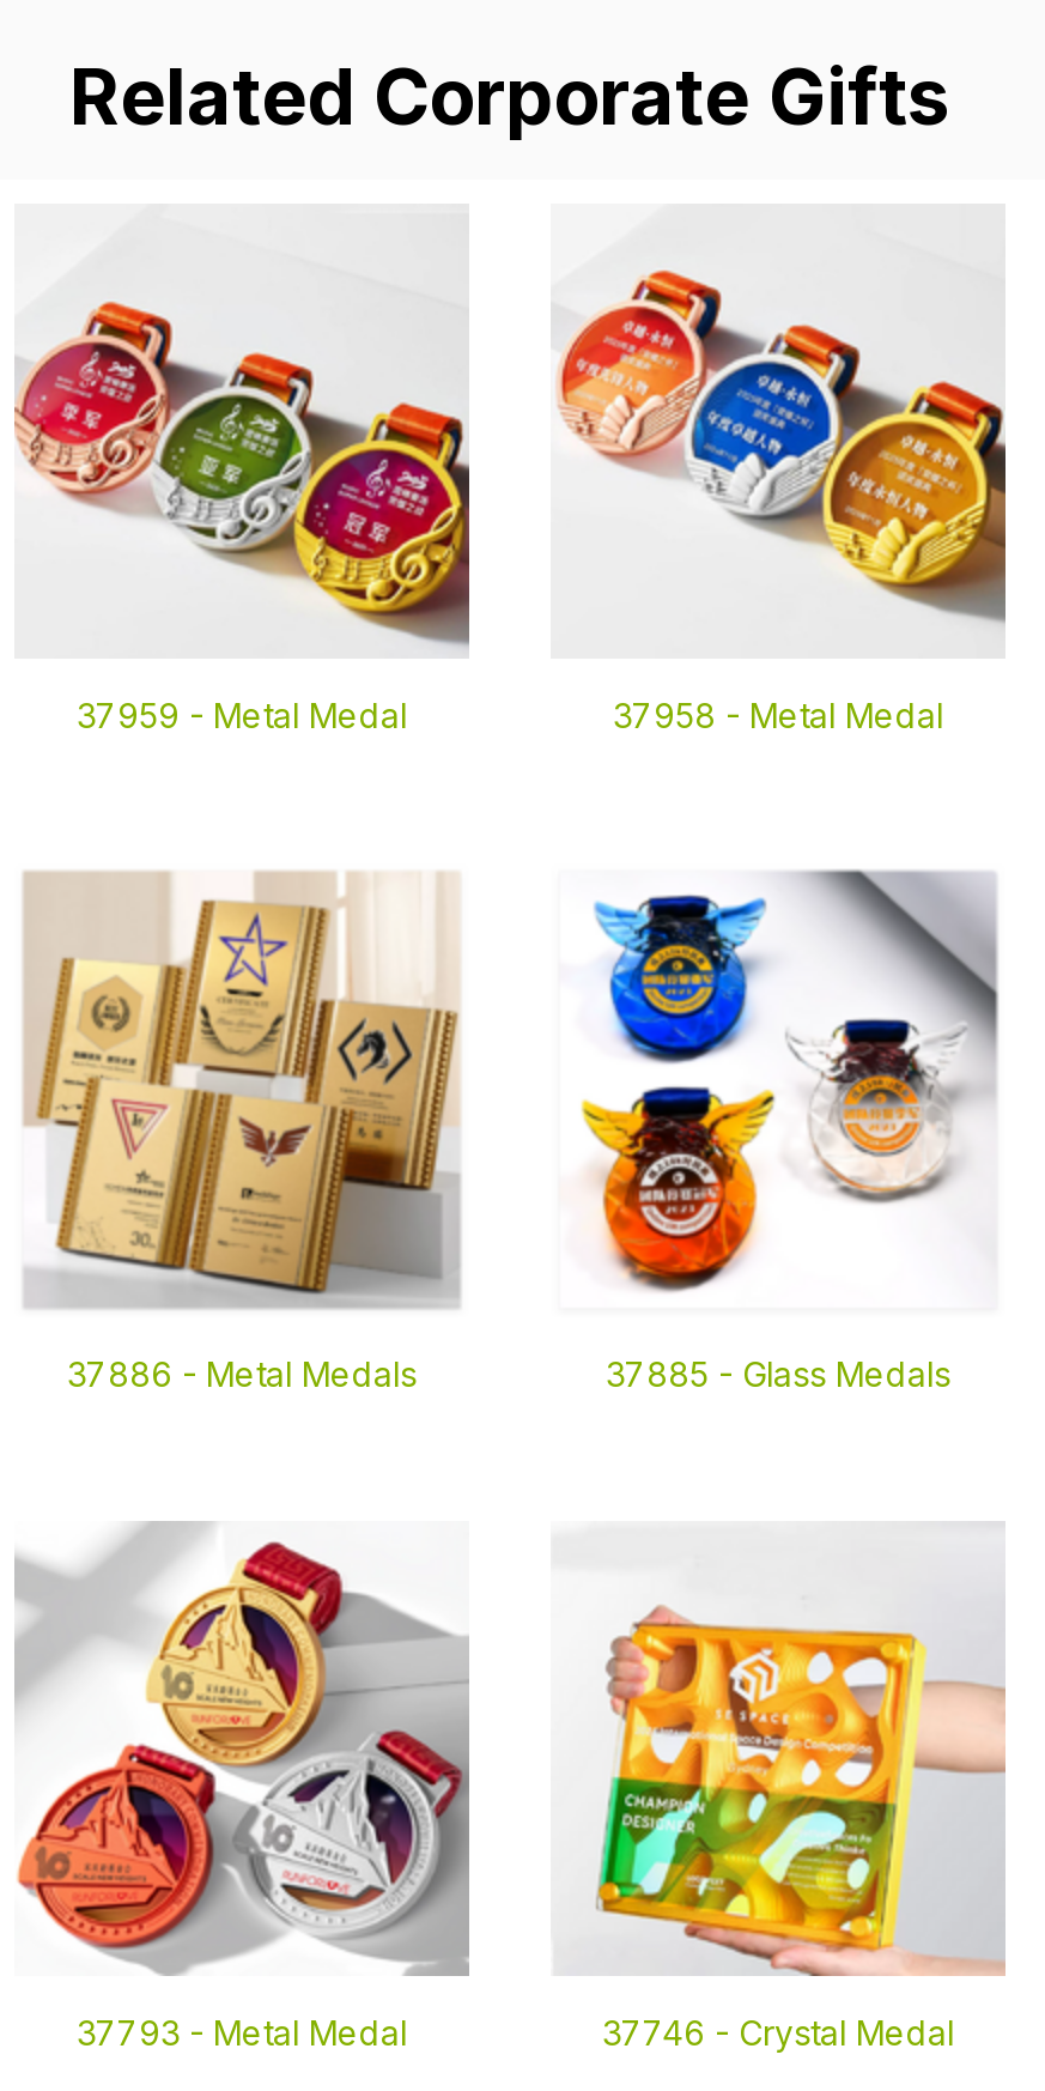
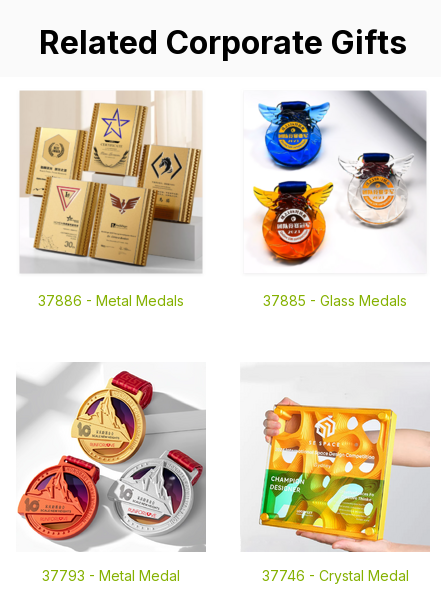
[77,268,1008,735] [image] | 37959 - Metal Medal | 37958 - Metal Medal -> none
[12,302,472,649] [image] -> none

